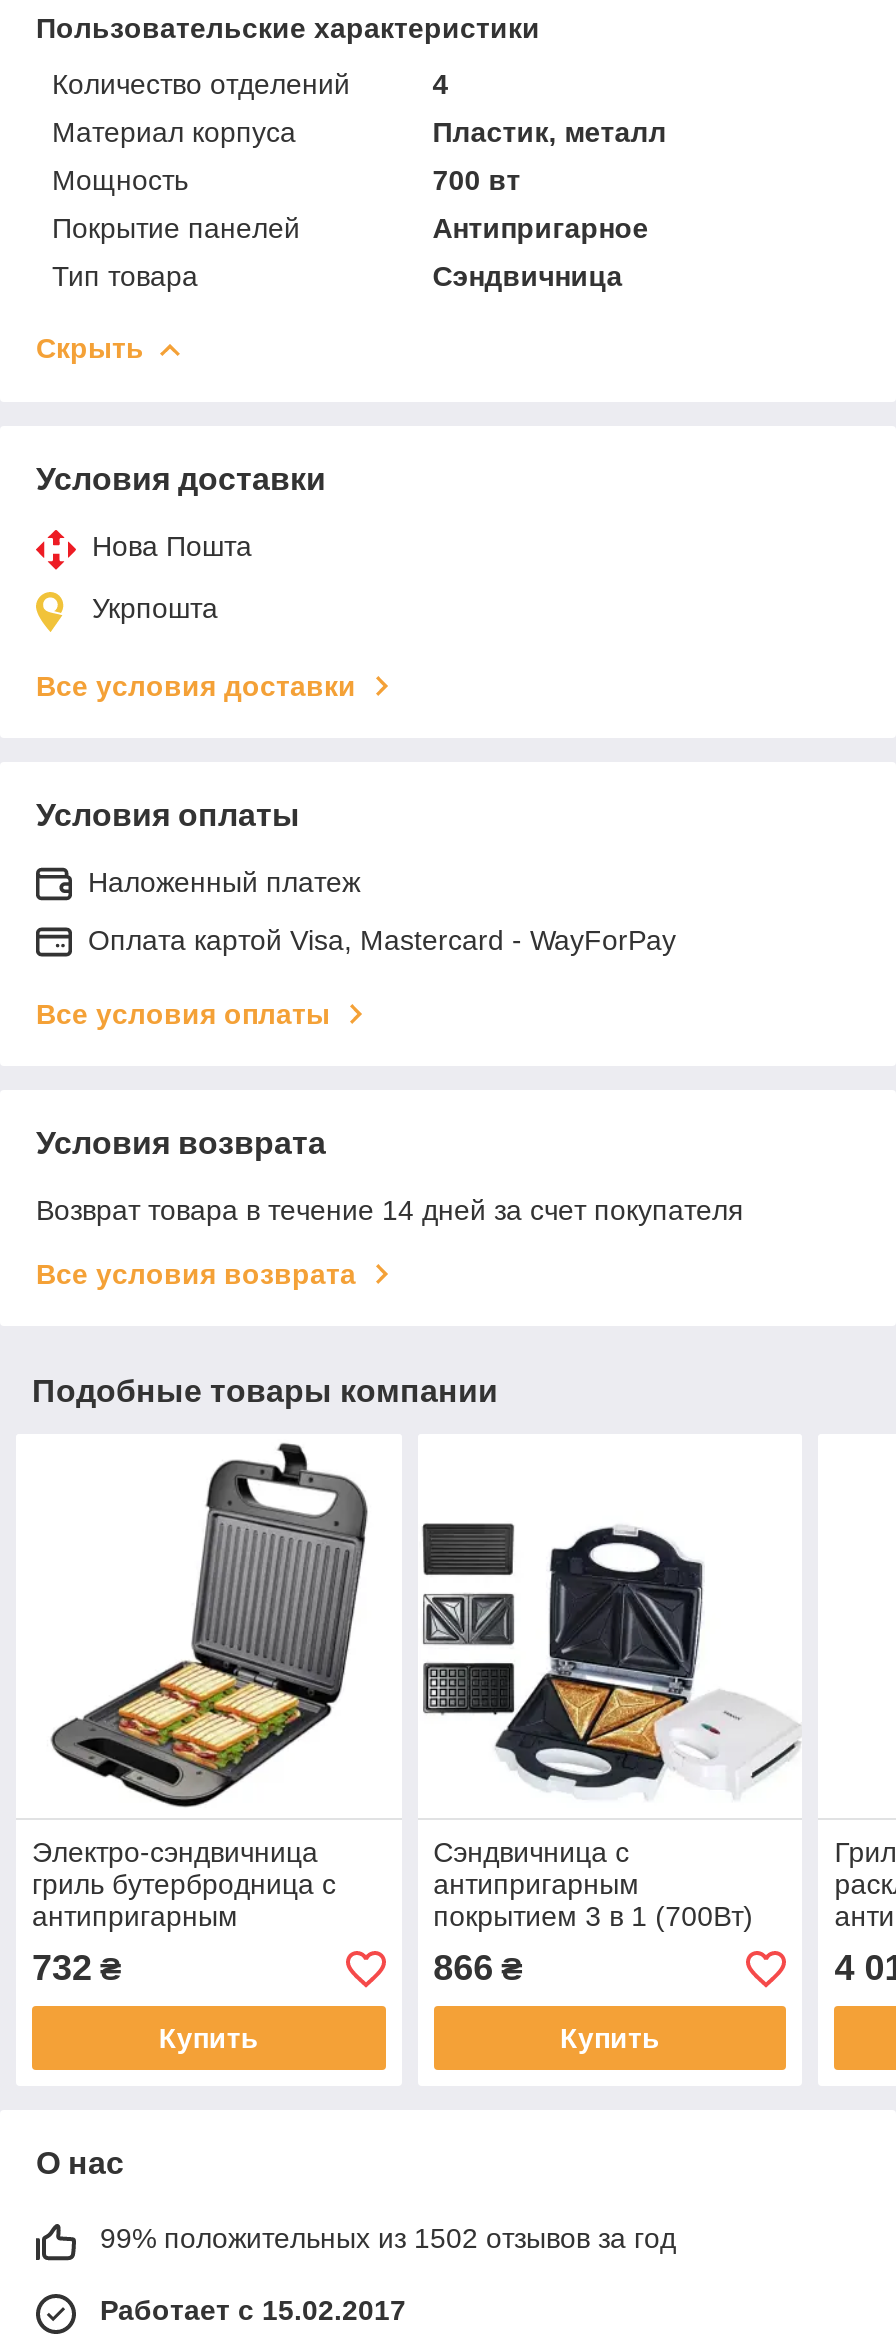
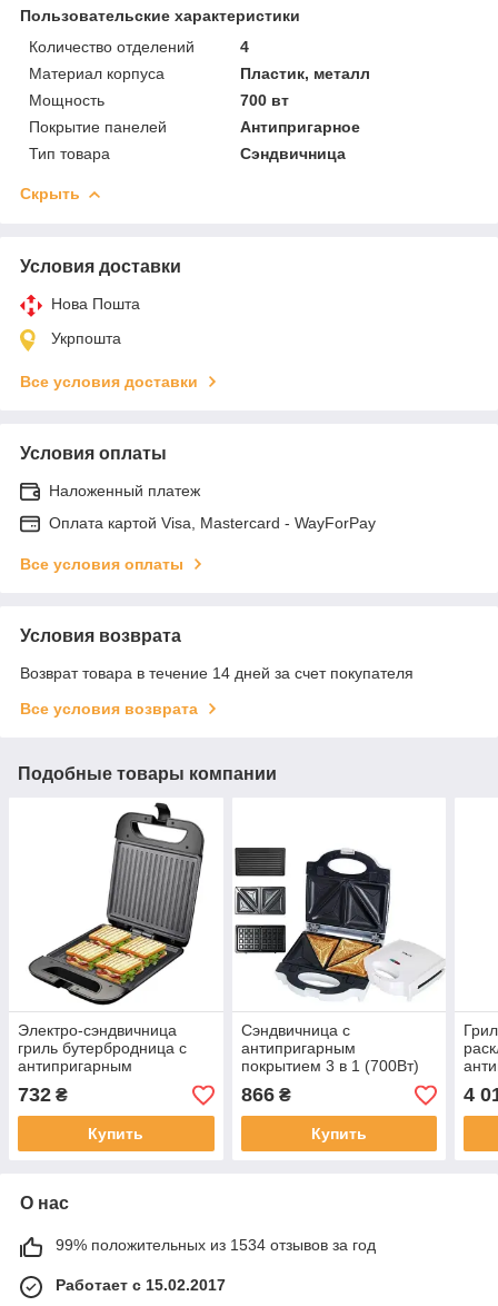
[100,2223,676,2255] 99% положительных из 1502 отзывов за год -> [56,1236,376,1254] 99% положительных из 1534 отзывов за год

